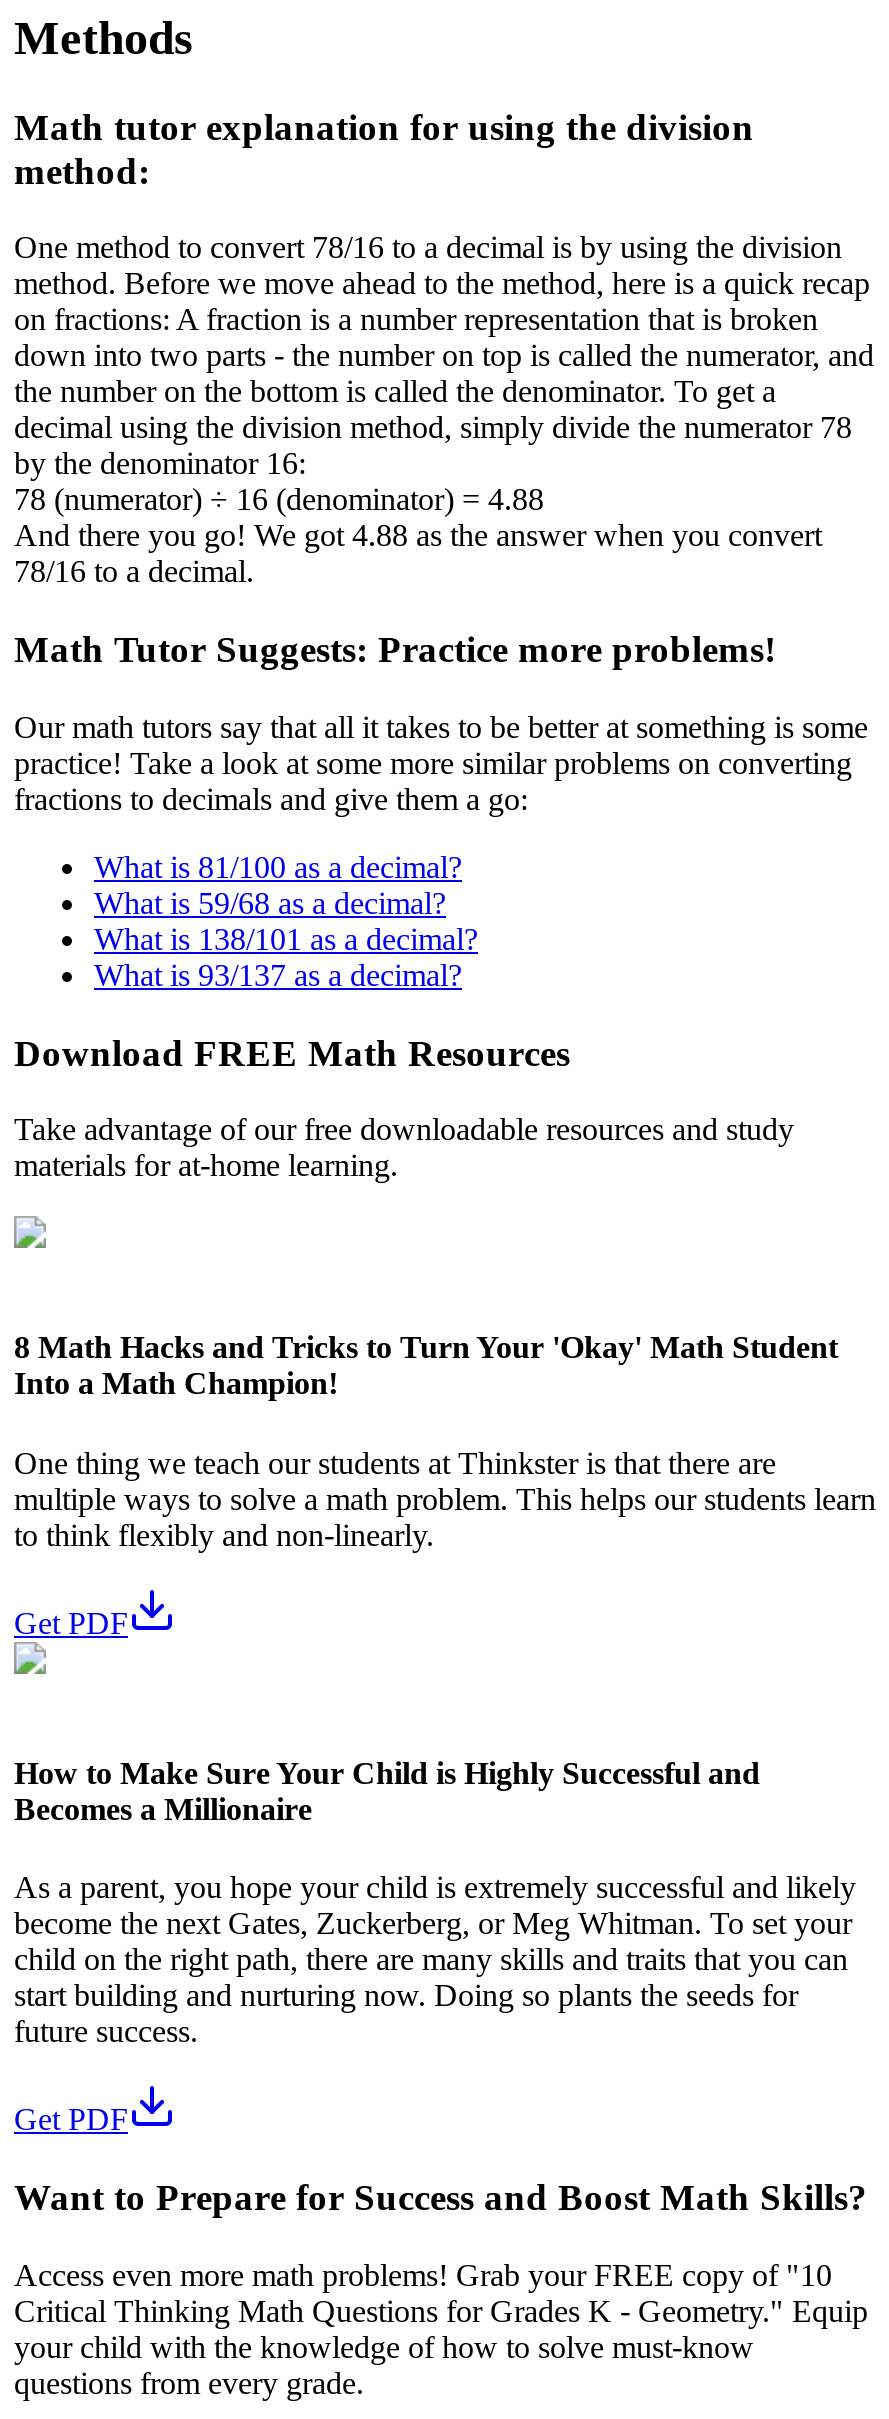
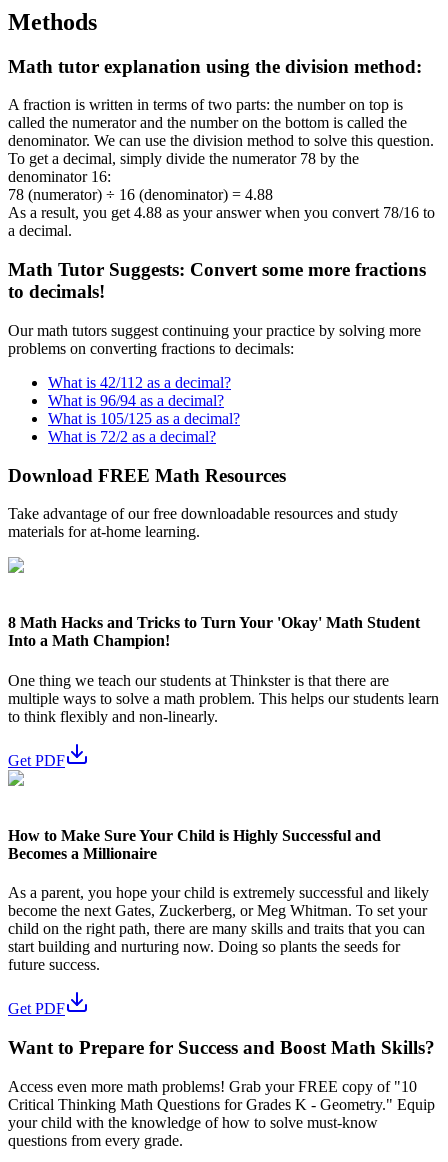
[14,105,754,191] Math tutor explanation for using the division | method: -> [8,56,422,77] Math tutor explanation using the division method:
[14,231,874,481] One method to convert 78/16 to a decimal is by using the division | method. Before we move ahead to the method, here is a quick recap | on fractions: A fraction is a number representation that is broken | down into two parts - the number on top is called the numerator, and | the number on the bottom is called the denominator. To get a | decimal using the division method, simply divide the numerator 78 | by the denominator 16: -> [8,96,434,185] A fraction is written in terms of two parts: the number on top is | called the numerator and the number on the bottom is called the | denominator. We can use the division method to solve this question. | To get a decimal, simply divide the numerator 78 by the | denominator 16:
[14,519,822,589] And there you go! We got 4.88 as the answer when you convert | 78/16 to a decimal. -> [8,204,435,239] As a result, you get 4.88 as your answer when you convert 78/16 to | a decimal.
[14,628,776,670] Math Tutor Suggests: Practice more problems! -> [8,259,426,302] Math Tutor Suggests: Convert some more fractions | to decimals!
[14,710,868,816] Our math tutors say that all it takes to be better at something is some | practice! Take a look at some more similar problems on converting | fractions to decimals and give them a go: -> [8,322,421,357] Our math tutors suggest continuing your practice by solving more | problems on converting fractions to decimals:
[94,850,478,992] What is 81/100 as a decimal? | What is 59/68 as a decimal? | What is 138/101 as a decimal? | What is 93/137 as a decimal? -> [48,374,240,445] What is 42/112 as a decimal? | What is 96/94 as a decimal? | What is 105/125 as a decimal? | What is 72/2 as a decimal?

